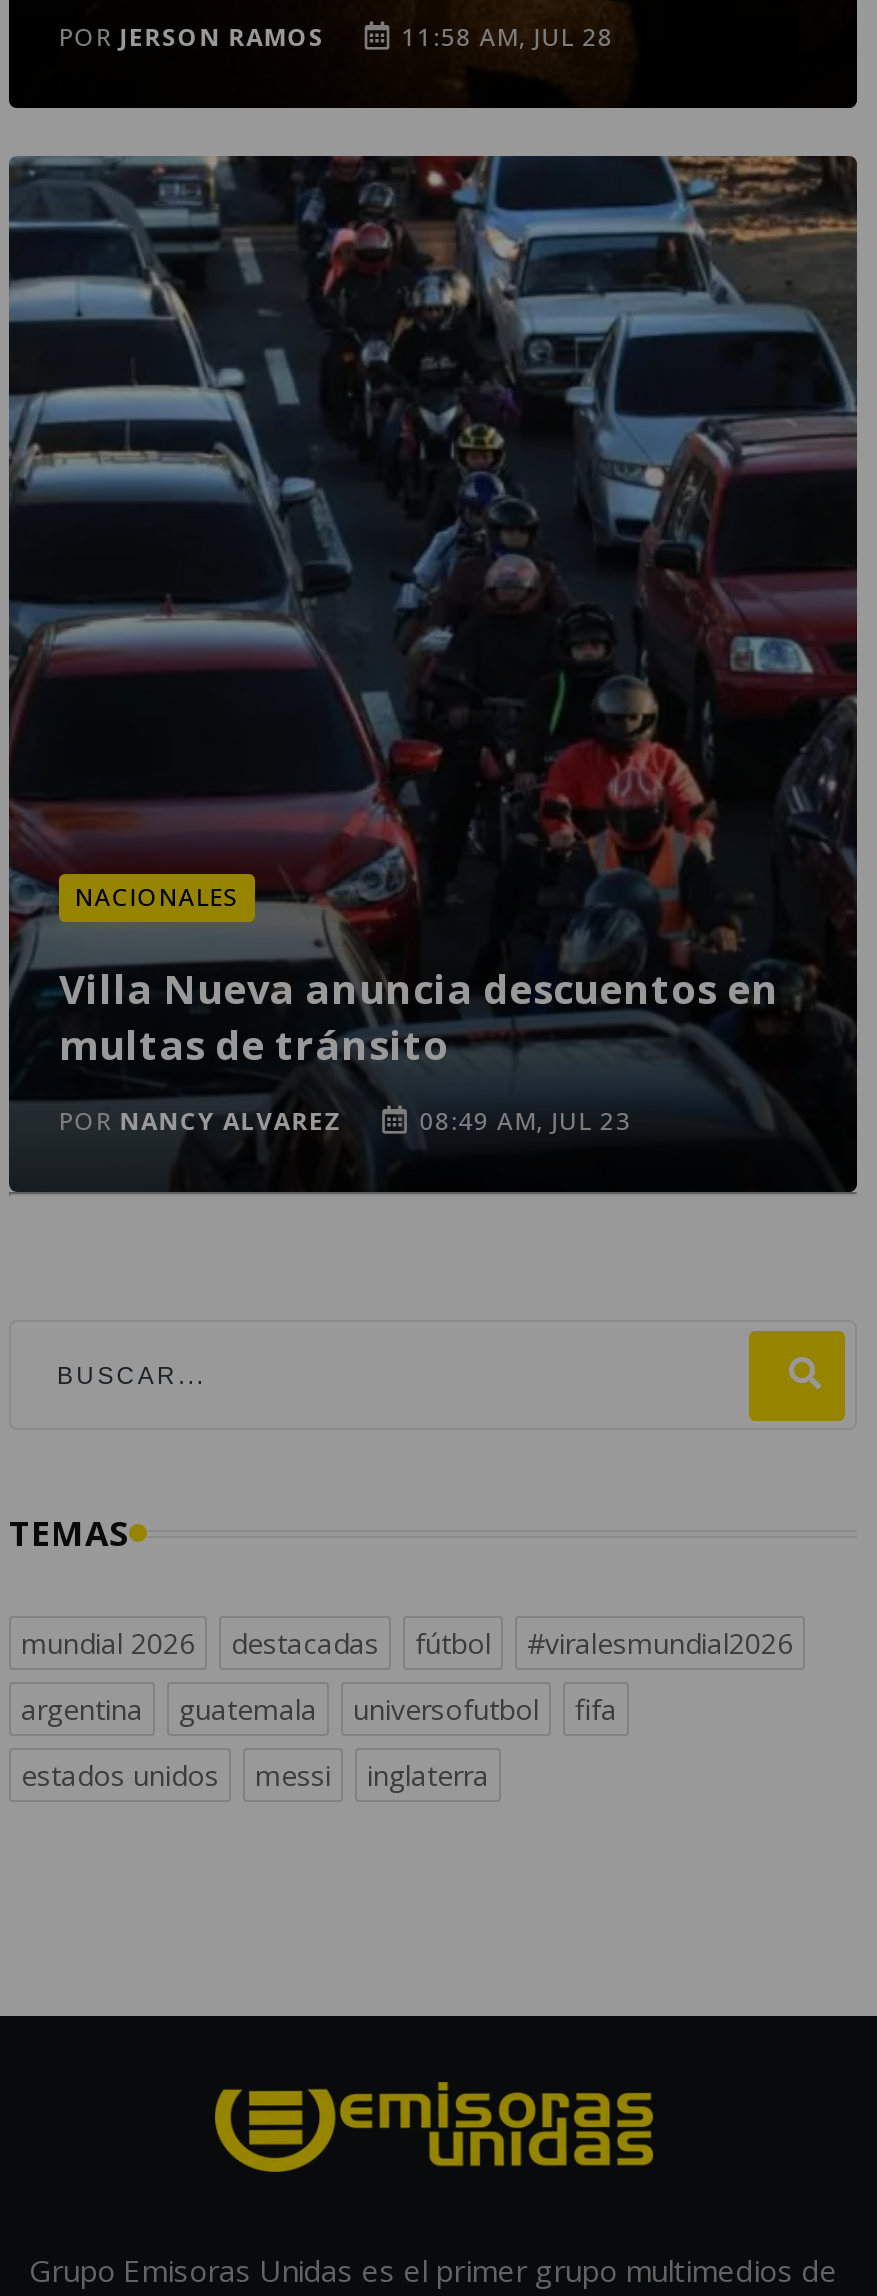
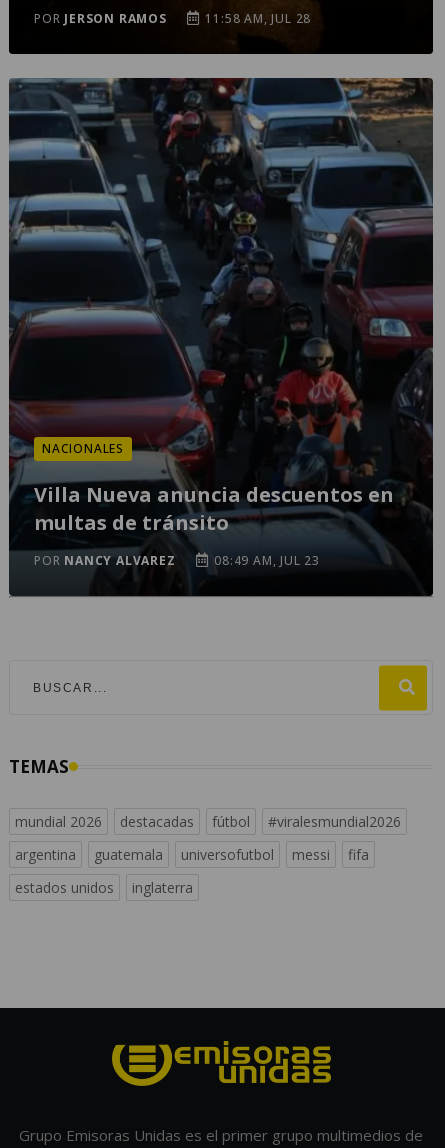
moved [255,1756,331,1794] -> [292,845,330,864]: messi

